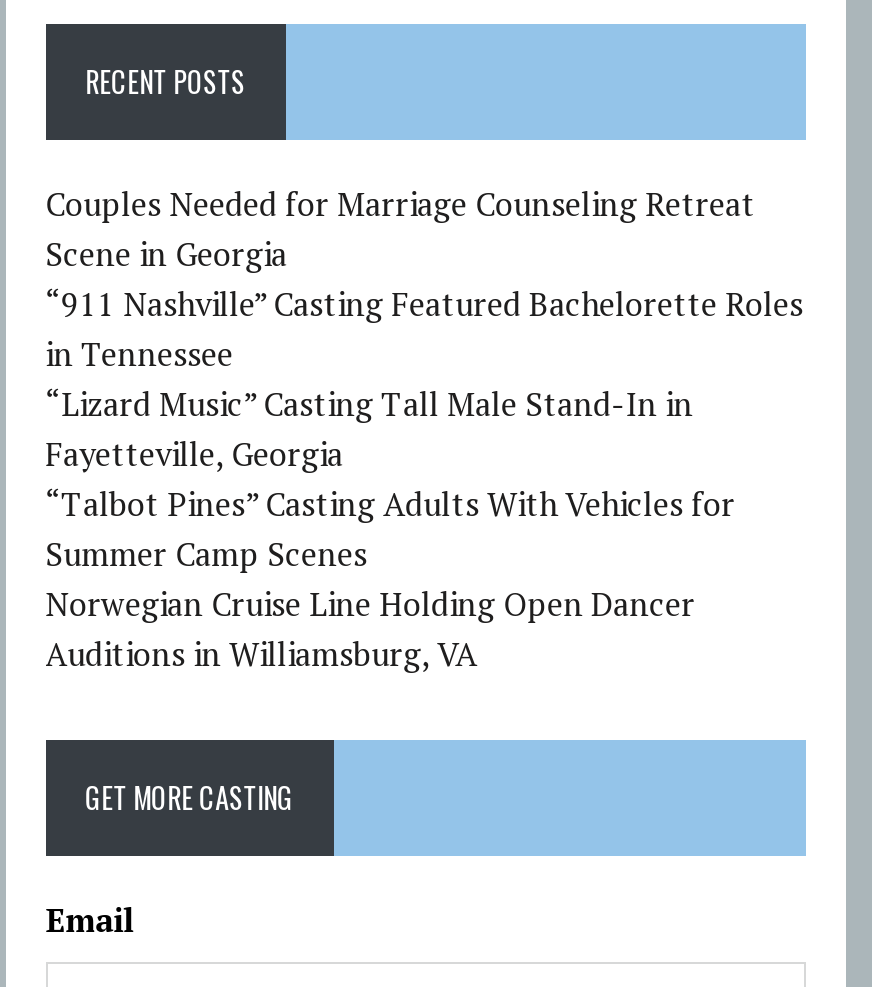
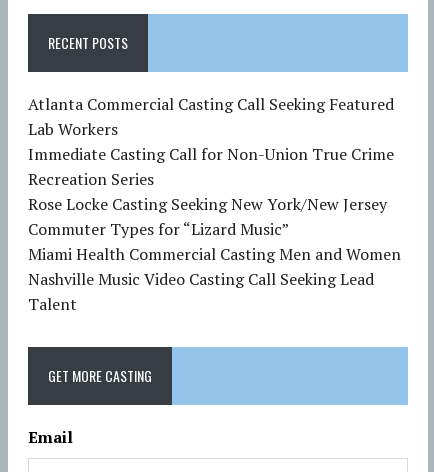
[45,182,803,676] Couples Needed for Marriage Counseling Retreat | Scene in Georgia | “911 Nashville” Casting Featured Bachelorette Roles | in Tennessee | “Lizard Music” Casting Tall Male Stand-In in | Fayetteville, Georgia | “Talbot Pines” Casting Adults With Vehicles for | Summer Camp Scenes | Norwegian Cruise Line Holding Open Dancer | Auditions in Williamsburg, VA -> [28,93,401,315] Atlanta Commercial Casting Call Seeking Featured | Lab Workers | Immediate Casting Call for Non-Union True Crime | Recreation Series | Rose Locke Casting Seeking New York/New Jersey | Commuter Types for “Lizard Music” | Miami Health Commercial Casting Men and Women | Nashville Music Video Casting Call Seeking Lead | Talent

